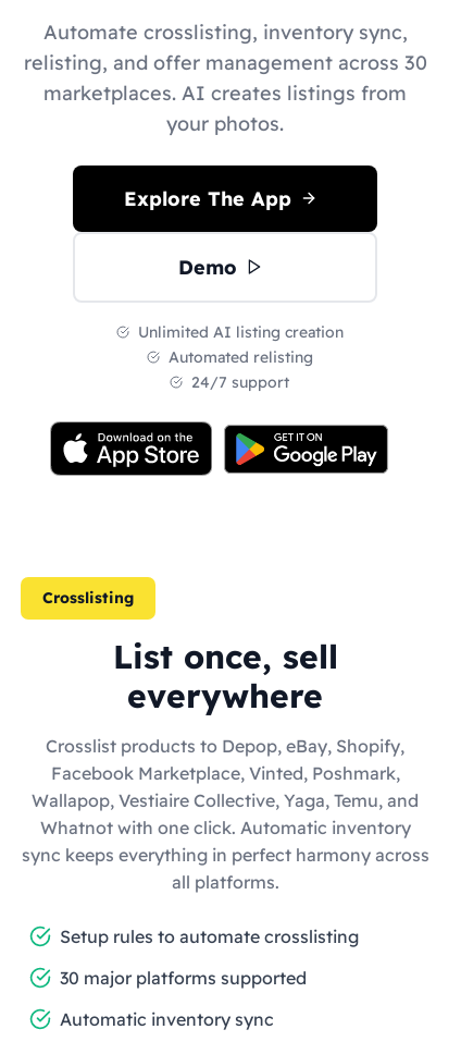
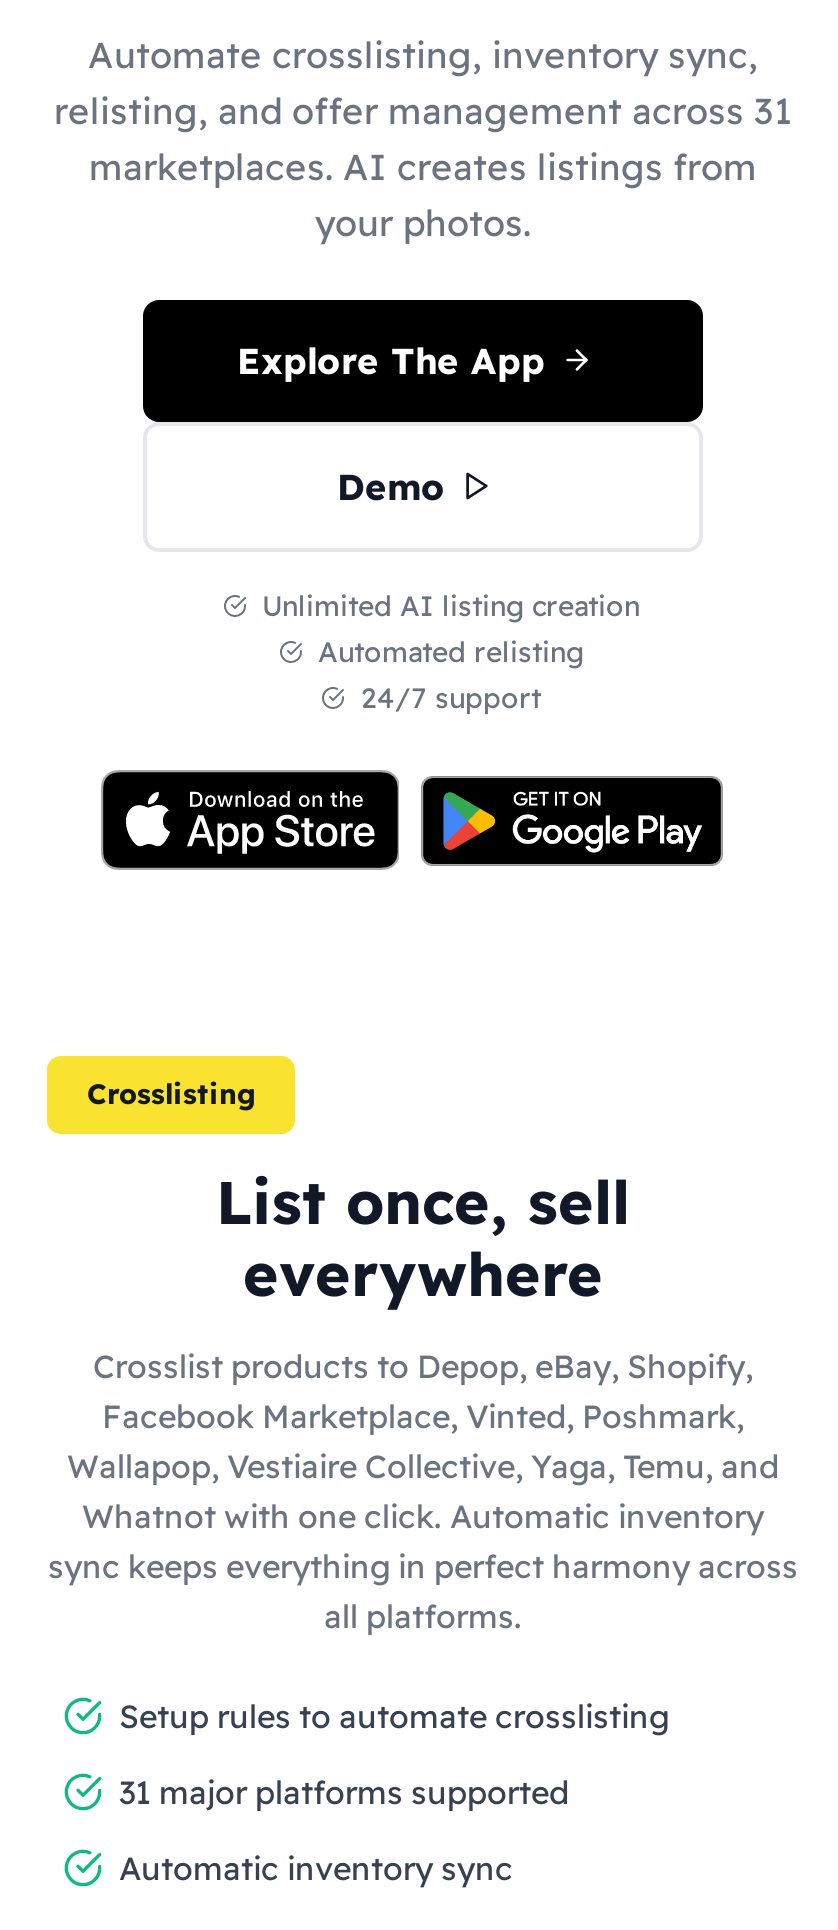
[23,50,427,75] relisting, and offer management across 30 -> [54,87,792,133] relisting, and offer management across 31
[60,966,307,988] 30 major platforms supported -> [119,1771,569,1811] 31 major platforms supported

